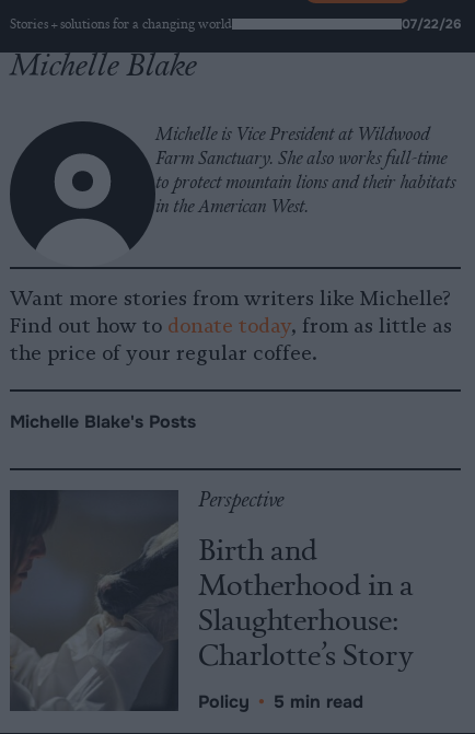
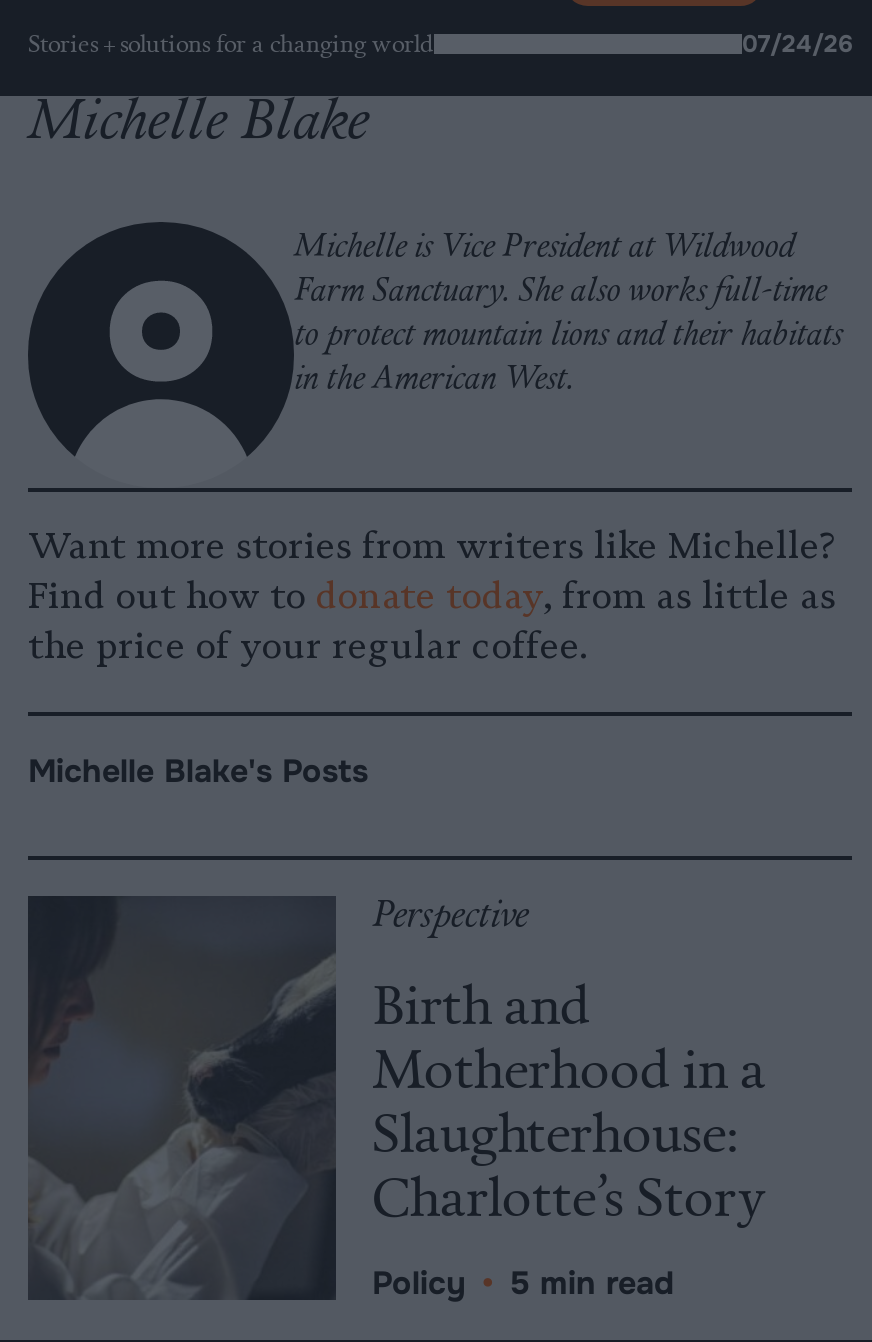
[402,15,461,33] 07/22/26 -> [742,28,852,60] 07/24/26

